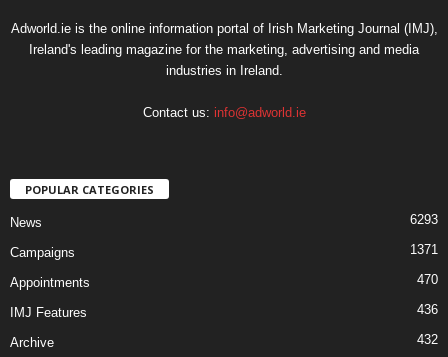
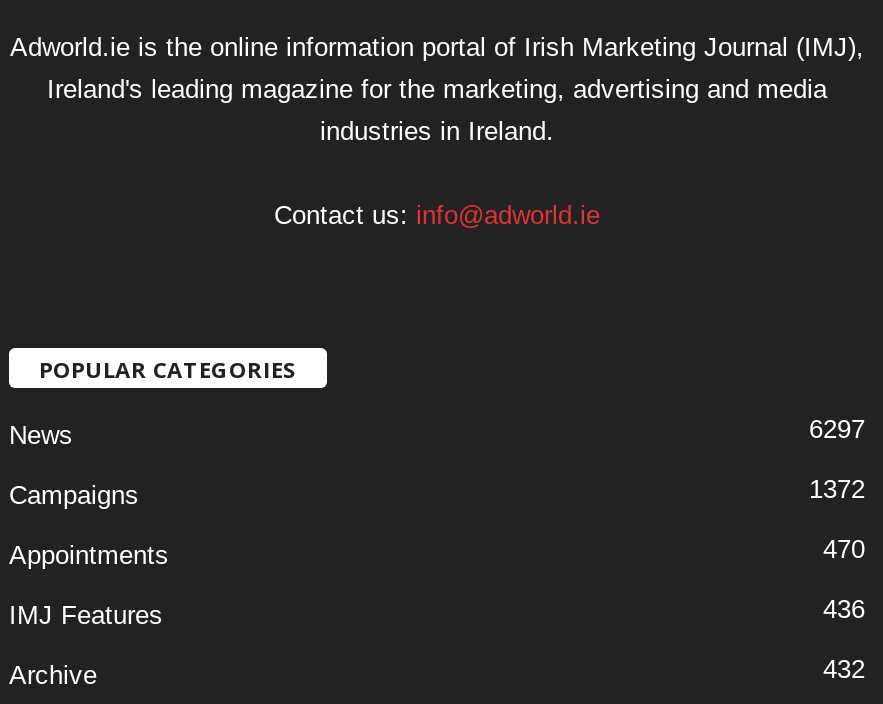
[410,211,438,226] 6293 -> [809,413,865,443] 6297
[410,241,438,256] 1371 -> [809,473,865,503] 1372

